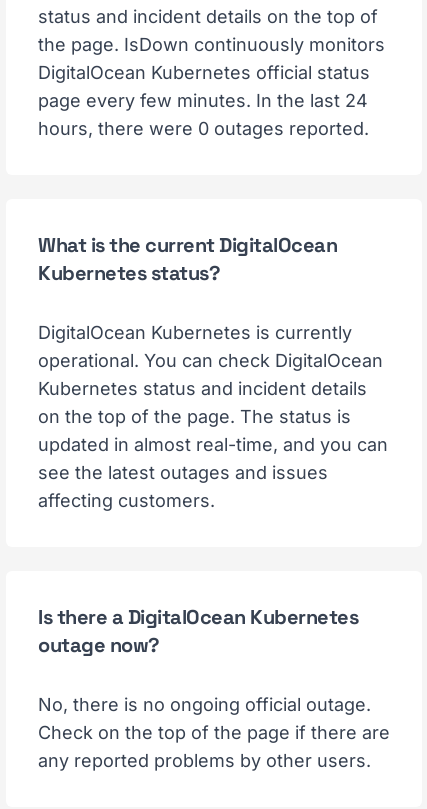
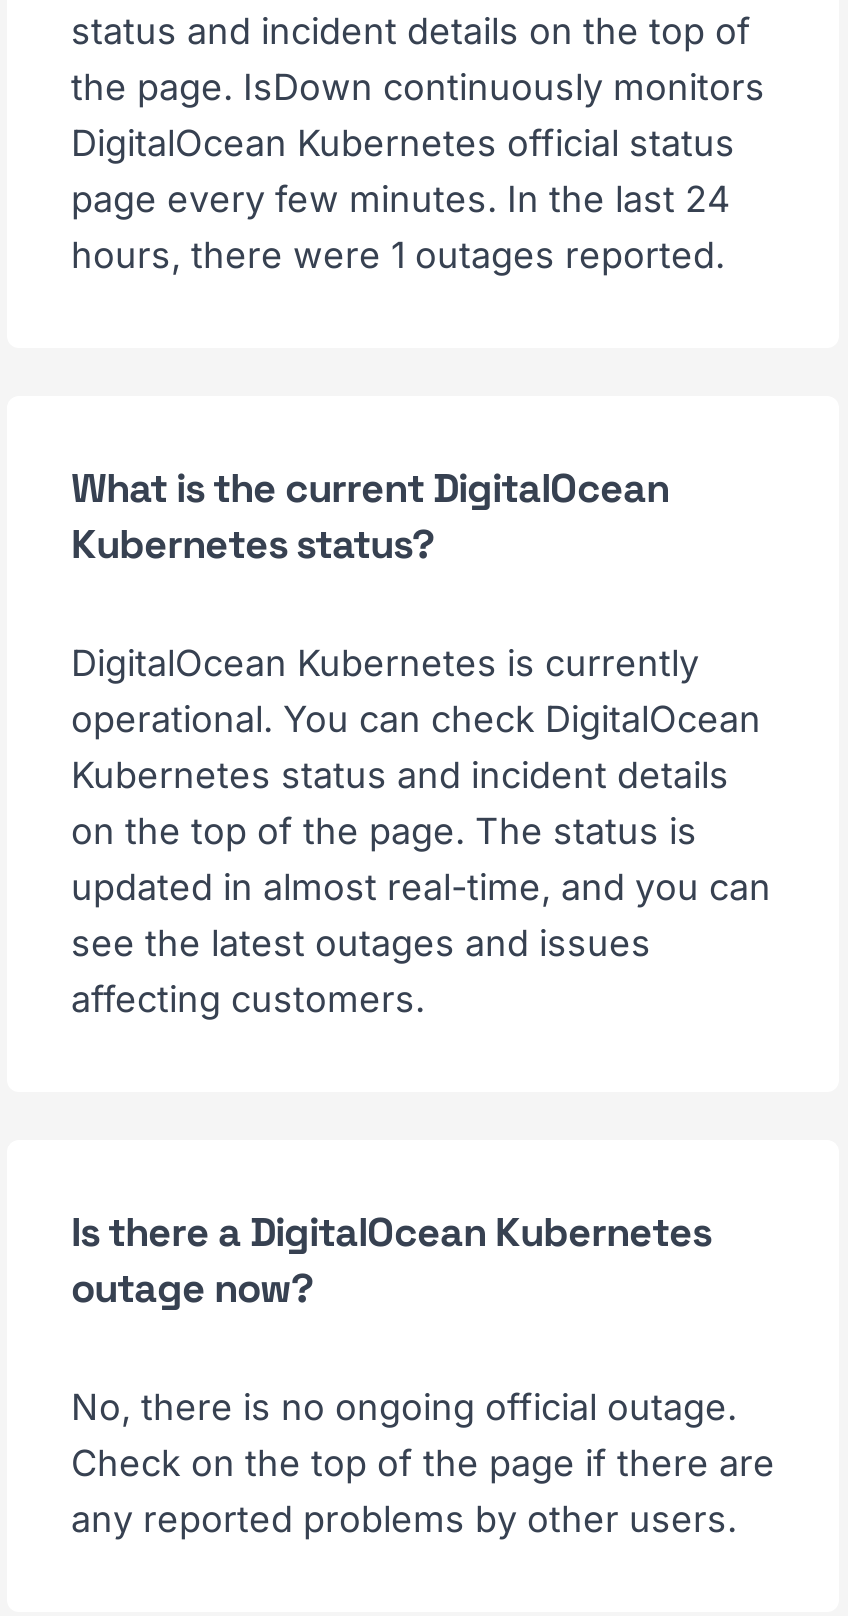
[38,118,369,139] hours, there were 0 outages reported. -> [71,234,725,276] hours, there were 1 outages reported.

